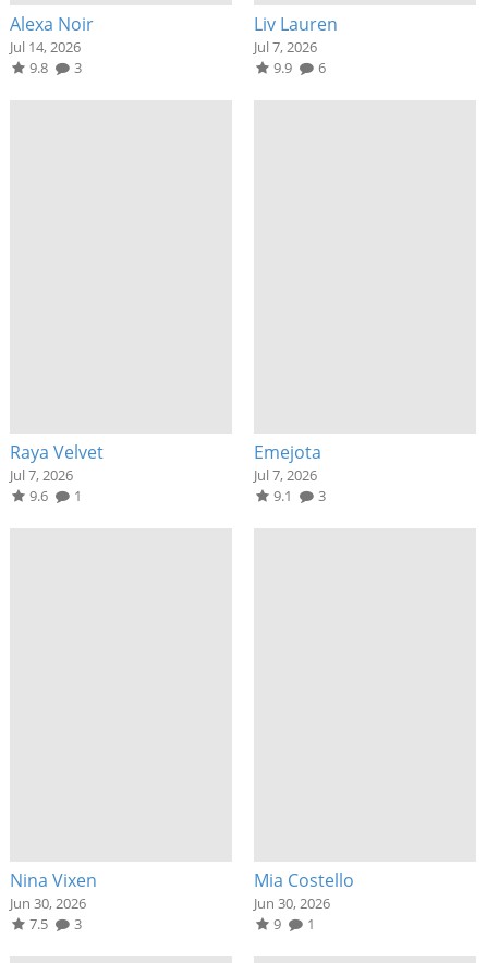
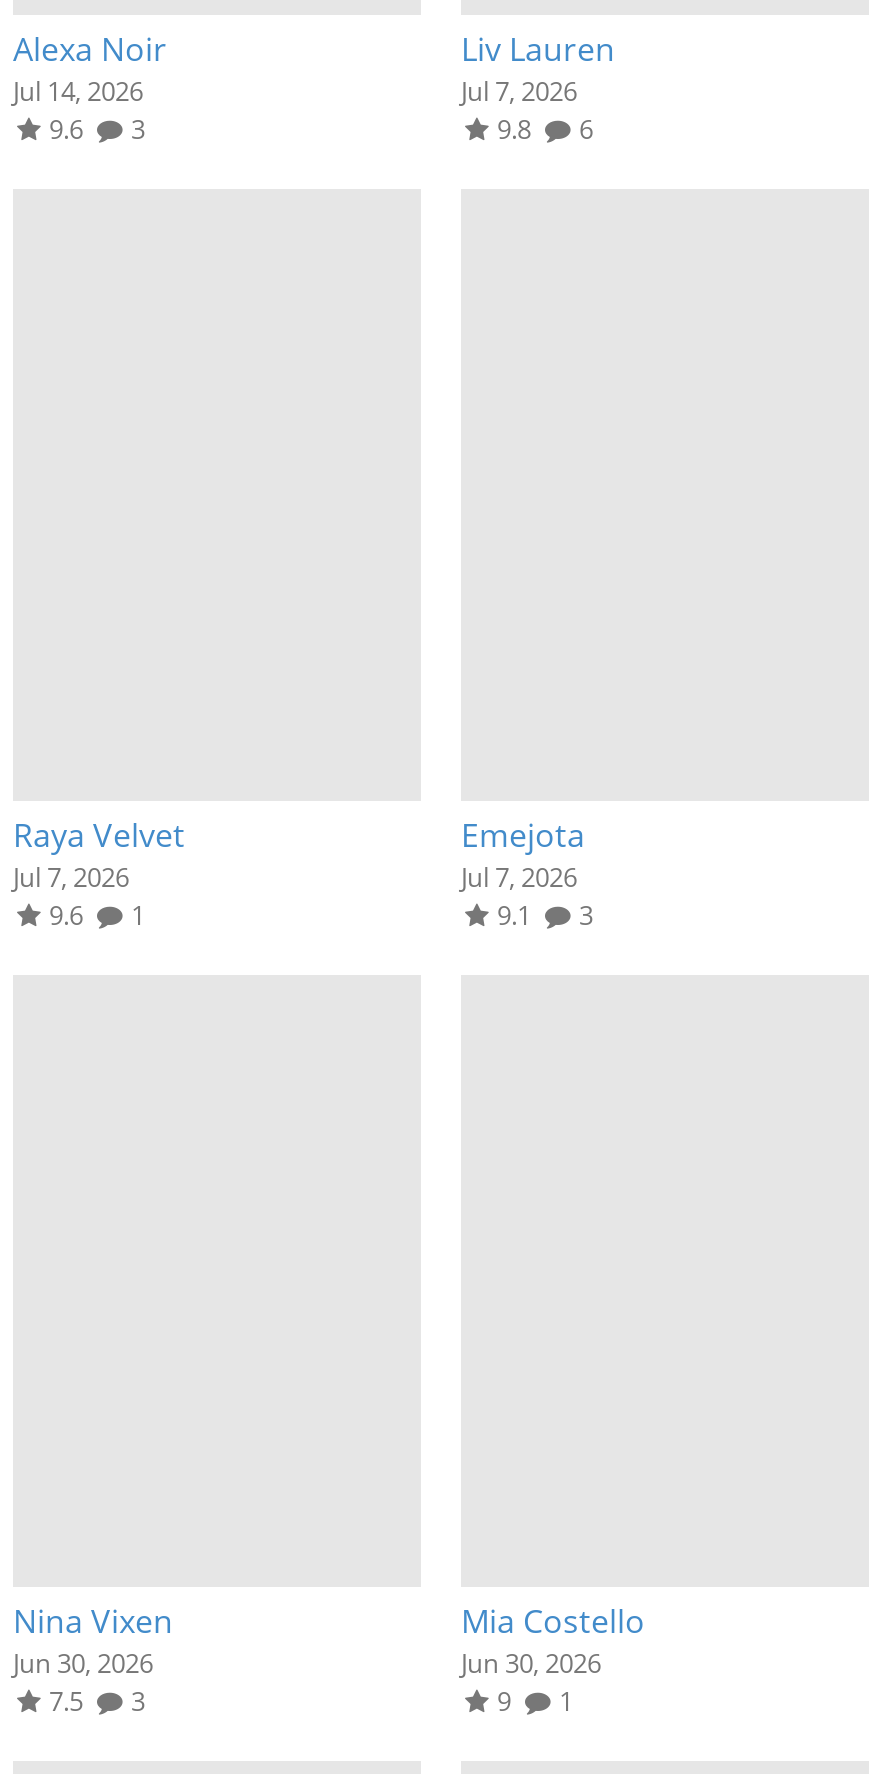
[29,57,82,77] 9.8 3 -> [49,110,145,146] 9.6 3
[273,57,326,77] 9.9 6 -> [497,110,593,146] 9.8 6

